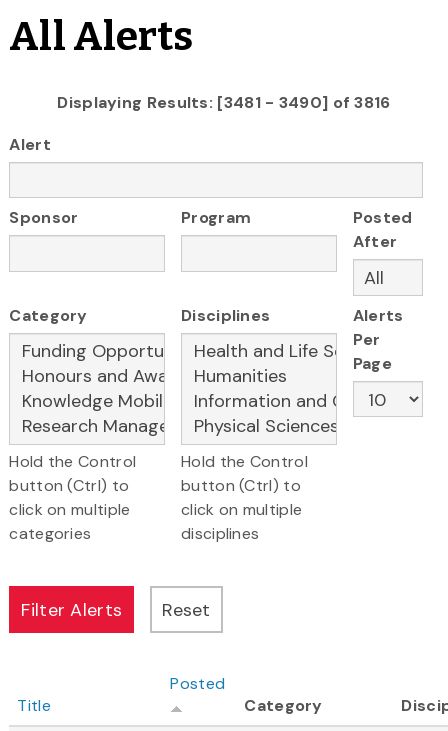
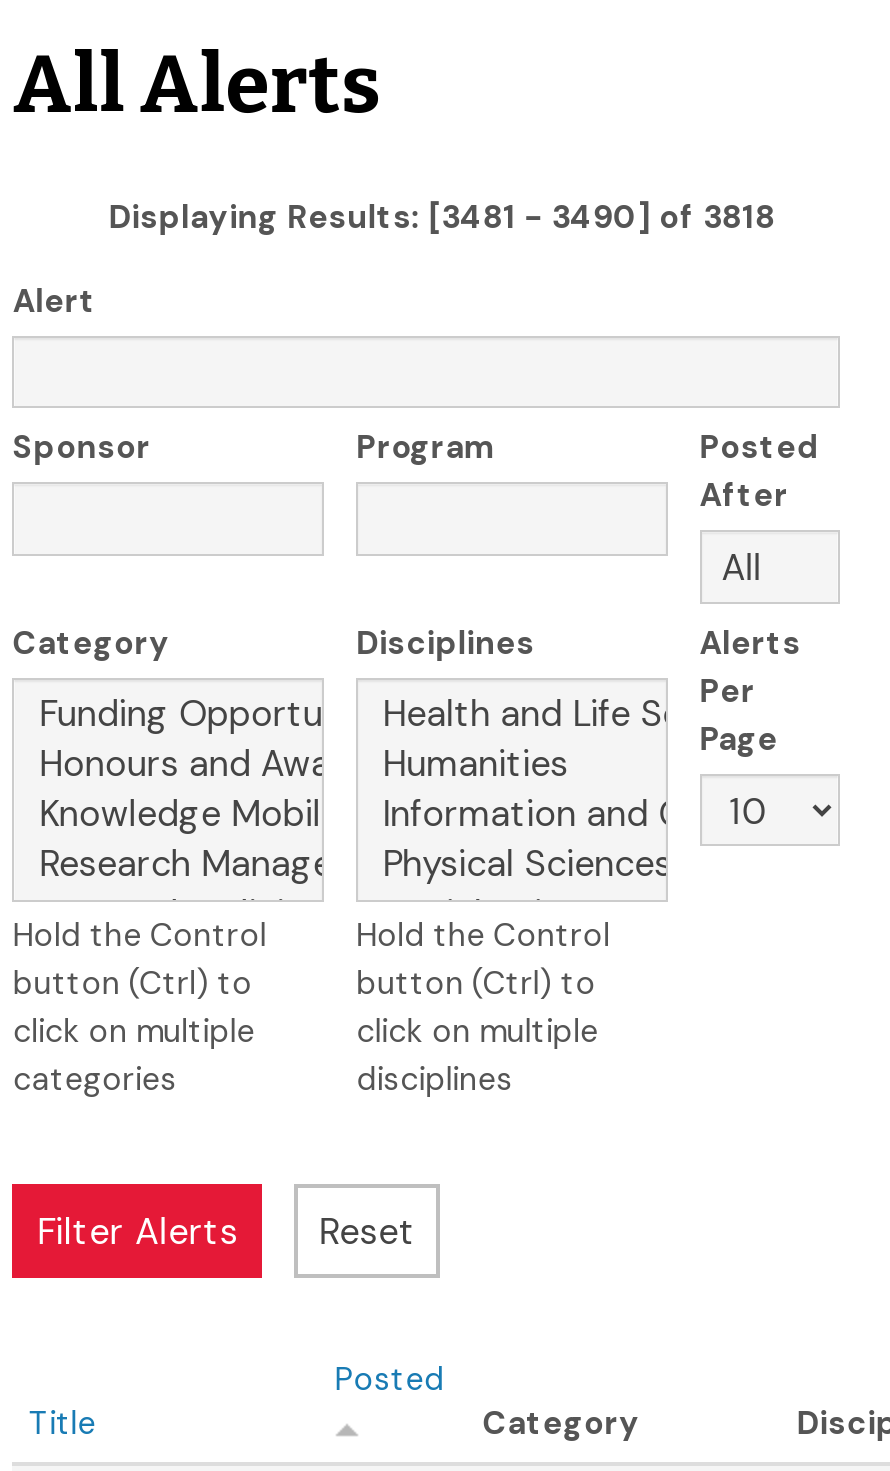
[57,92,391,113] Displaying Results: [3481 - 3490] of 3816 -> [109,196,775,238] Displaying Results: [3481 - 3490] of 3818

